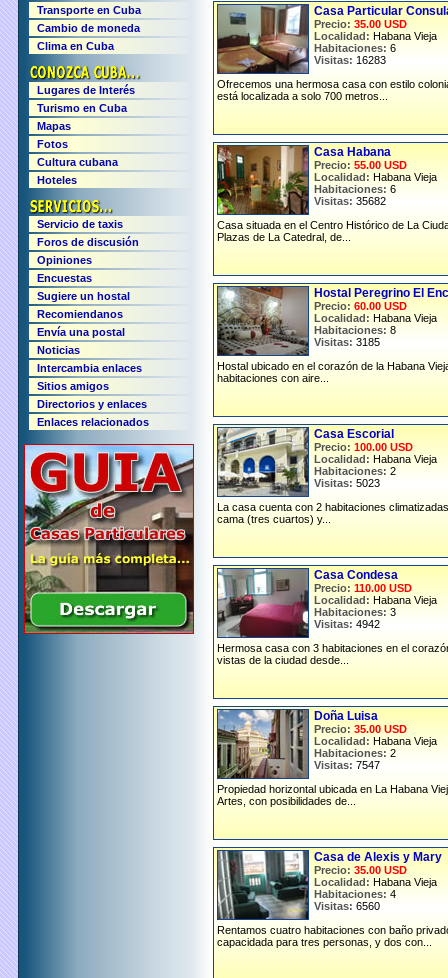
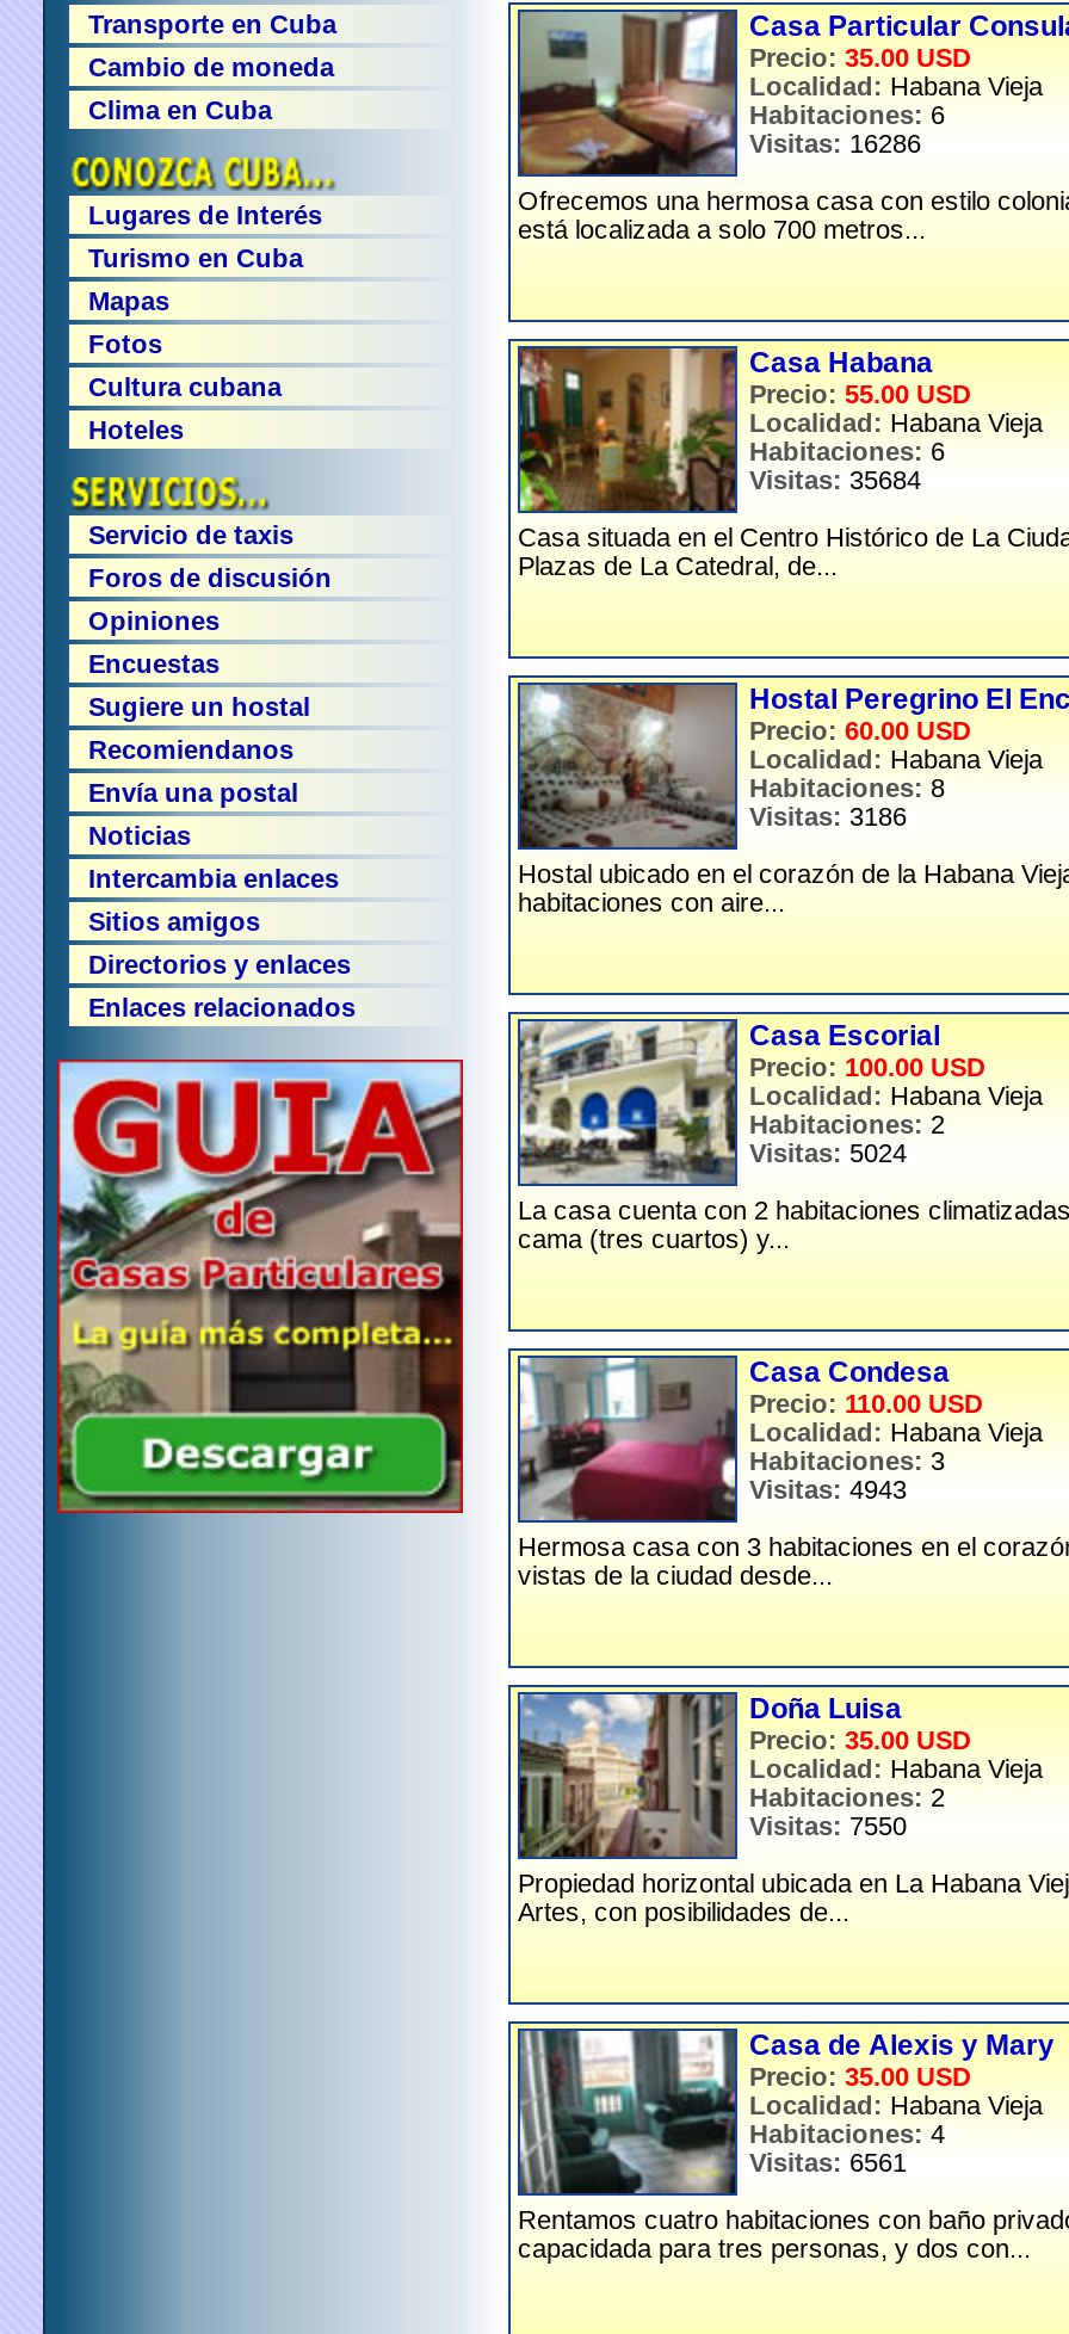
[314,54,386,66] Visitas: 16283 -> [749,129,921,158] Visitas: 16286
[314,195,386,207] Visitas: 35682 -> [749,466,921,494] Visitas: 35684
[314,336,380,348] Visitas: 3185 -> [749,802,907,831] Visitas: 3186
[314,477,380,489] Visitas: 5023 -> [749,1139,907,1167] Visitas: 5024
[314,618,380,630] Visitas: 4942 -> [749,1475,907,1504] Visitas: 4943
[314,759,380,771] Visitas: 7547 -> [749,1812,907,1840] Visitas: 7550
[314,900,380,912] Visitas: 6560 -> [749,2148,907,2177] Visitas: 6561

